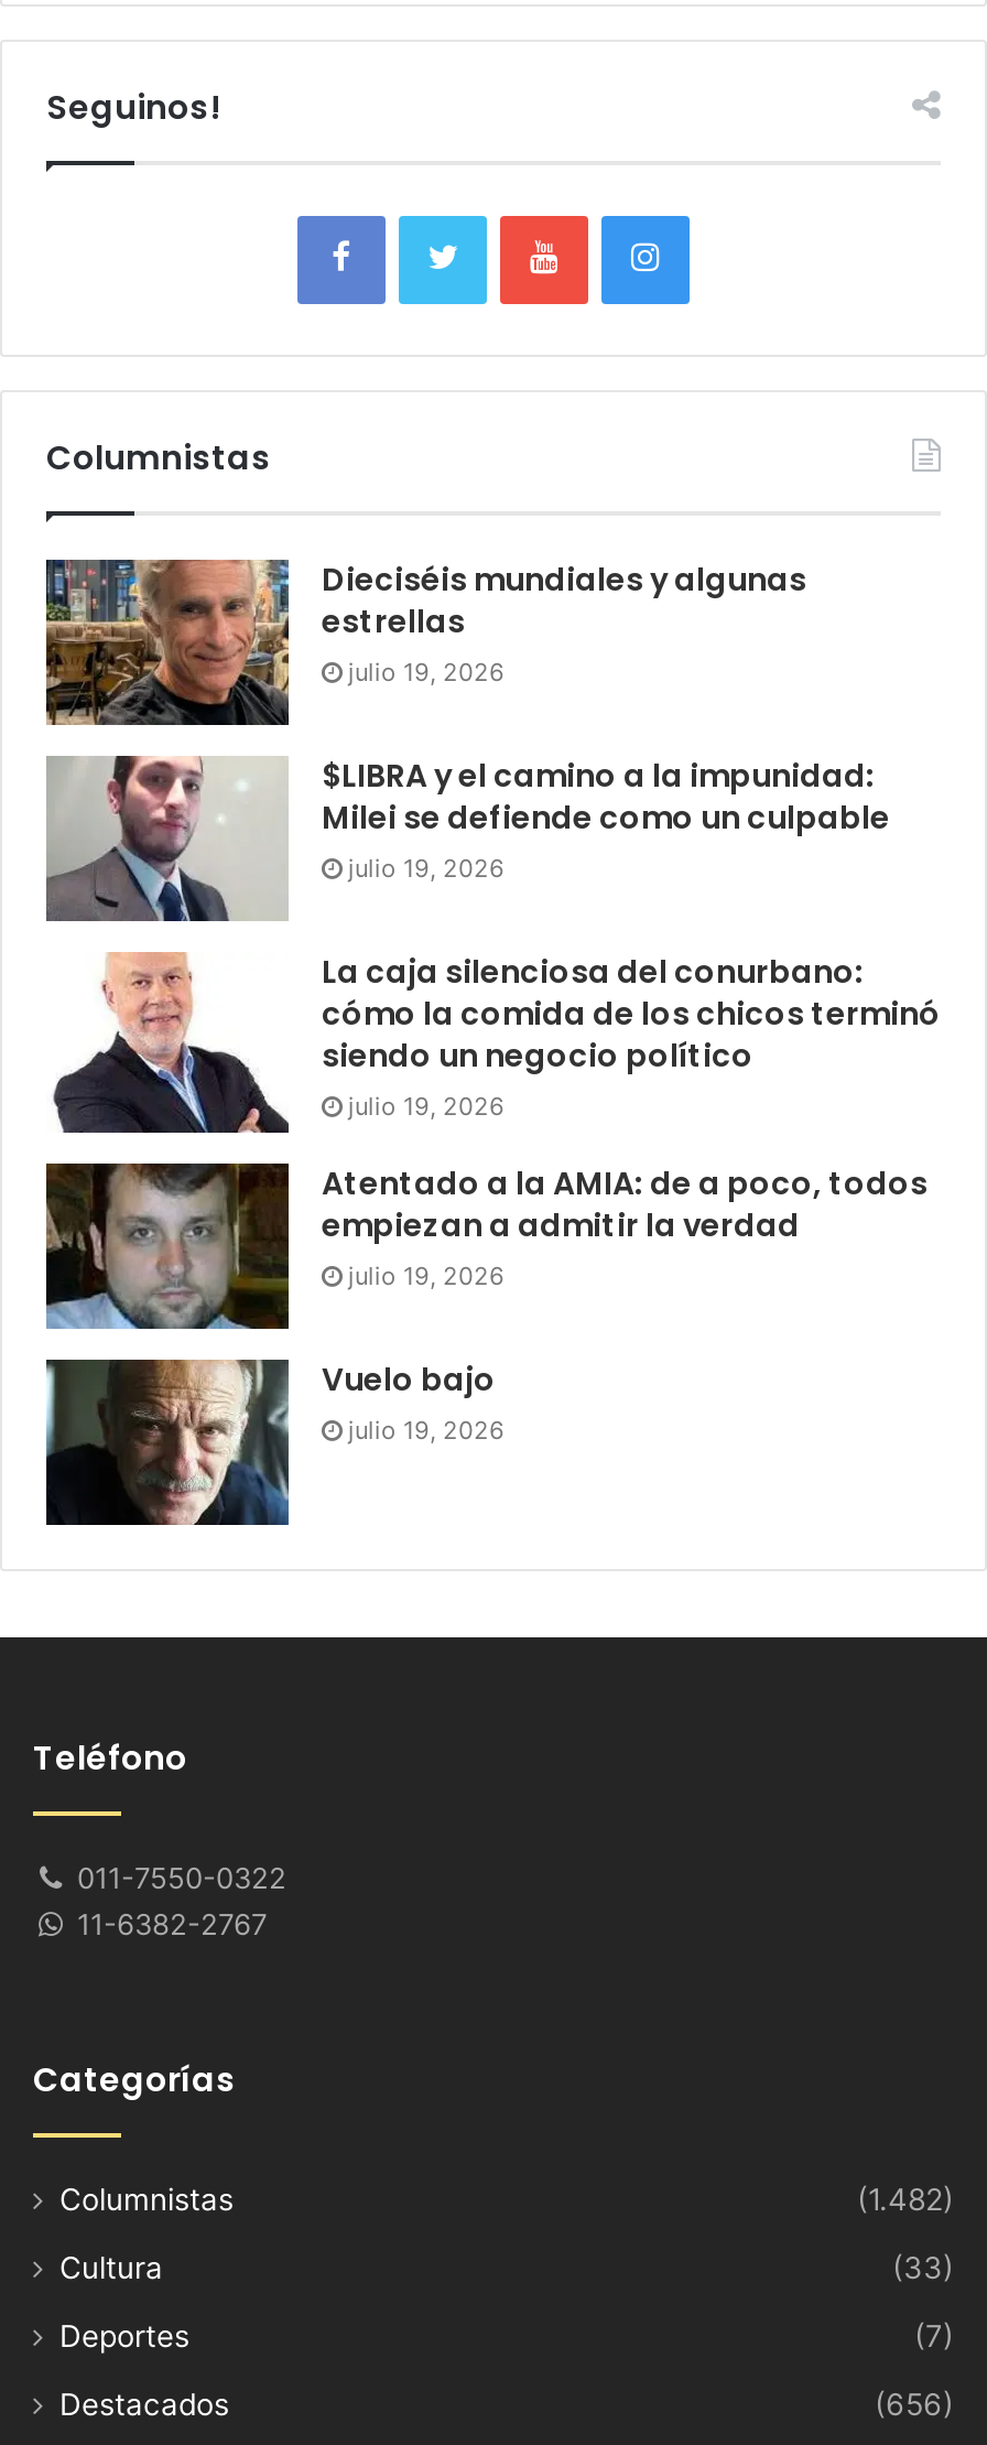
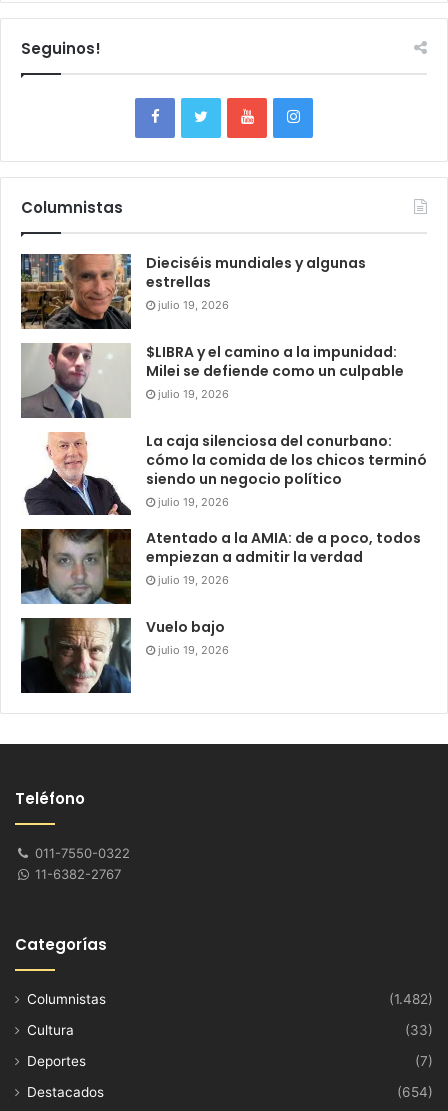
[875,2388,954,2423] (656) -> [397,1084,433,1100] (654)

